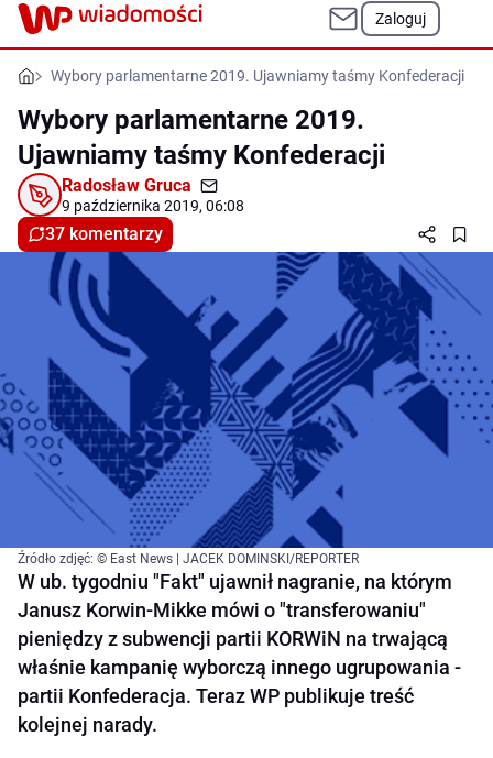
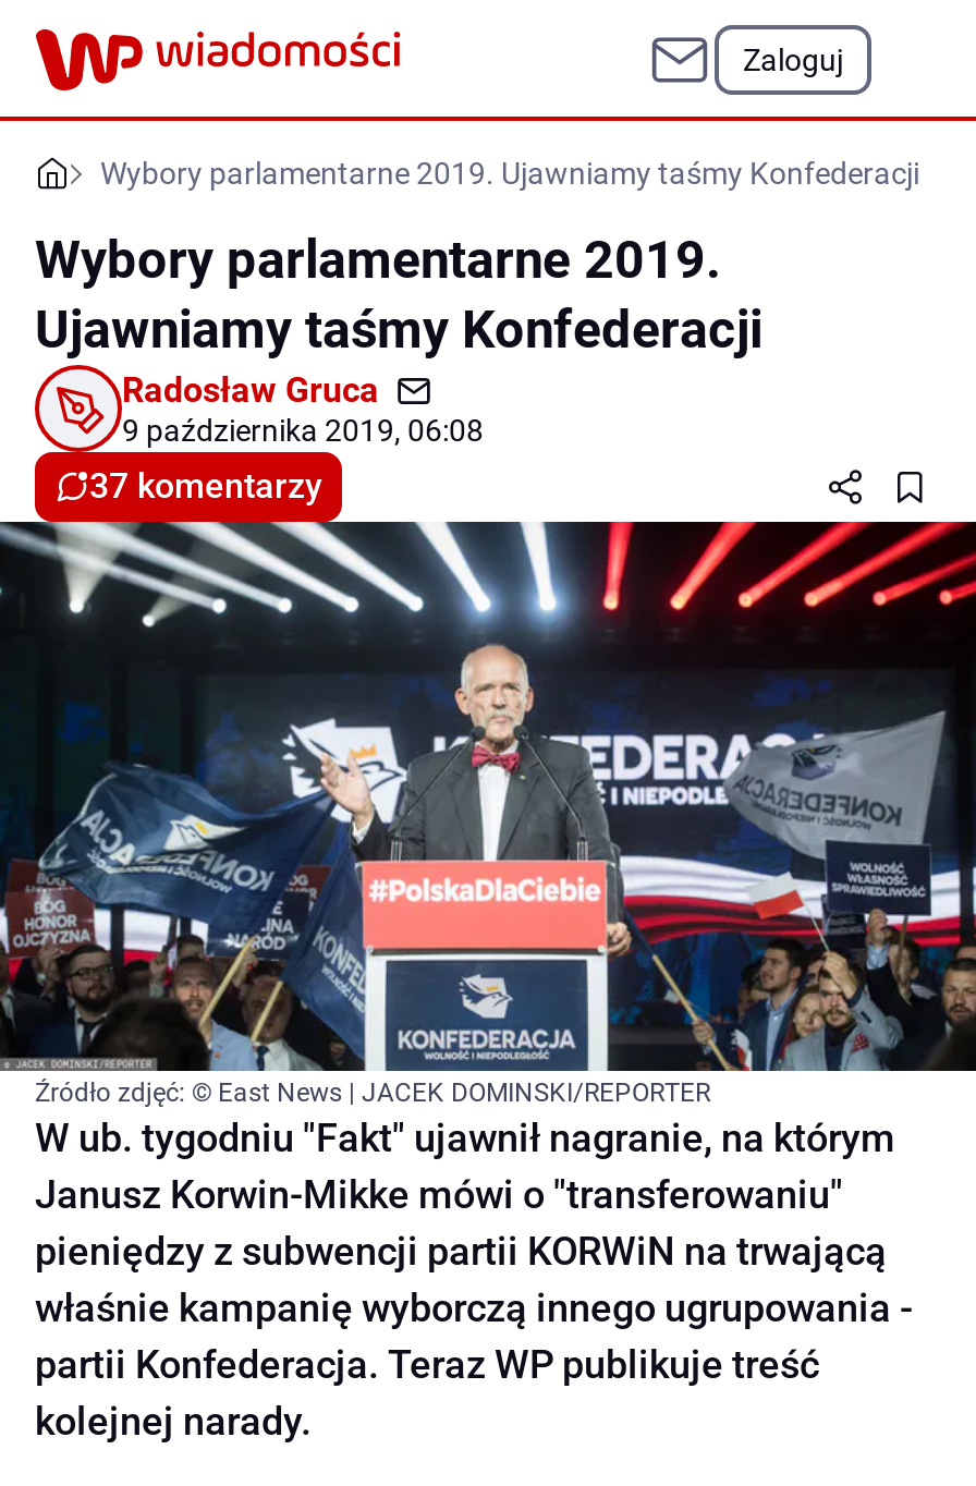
[3,251,490,549] [image] -> [7,515,969,1073] [image]

